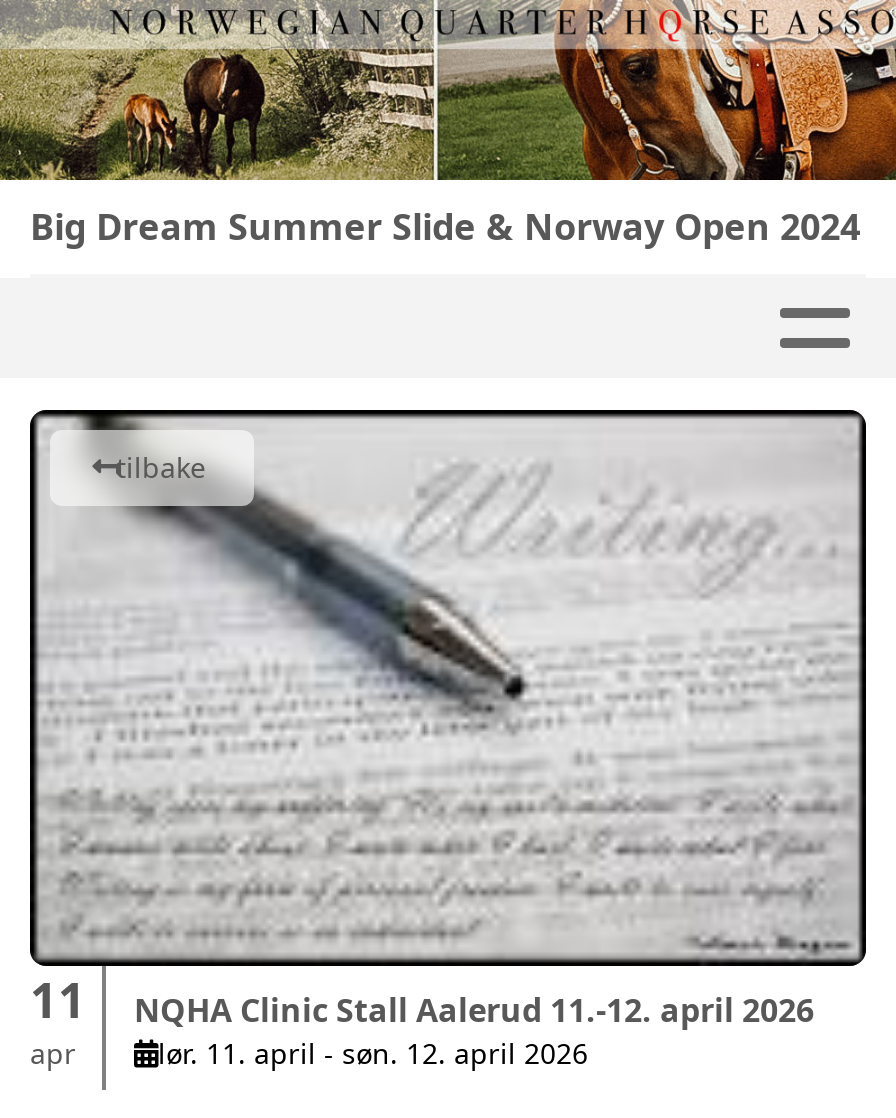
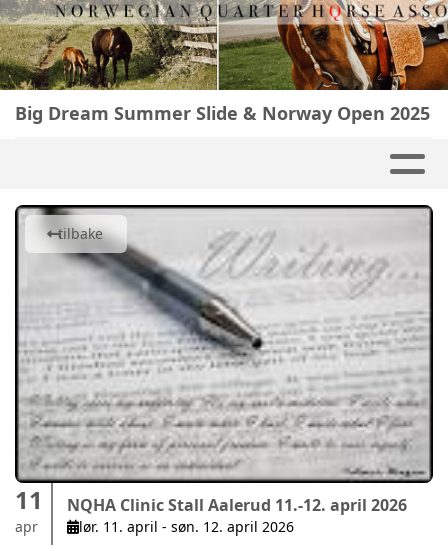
[30,201,860,249] Big Dream Summer Slide & Norway Open 2024 -> [15,101,430,125] Big Dream Summer Slide & Norway Open 2025

